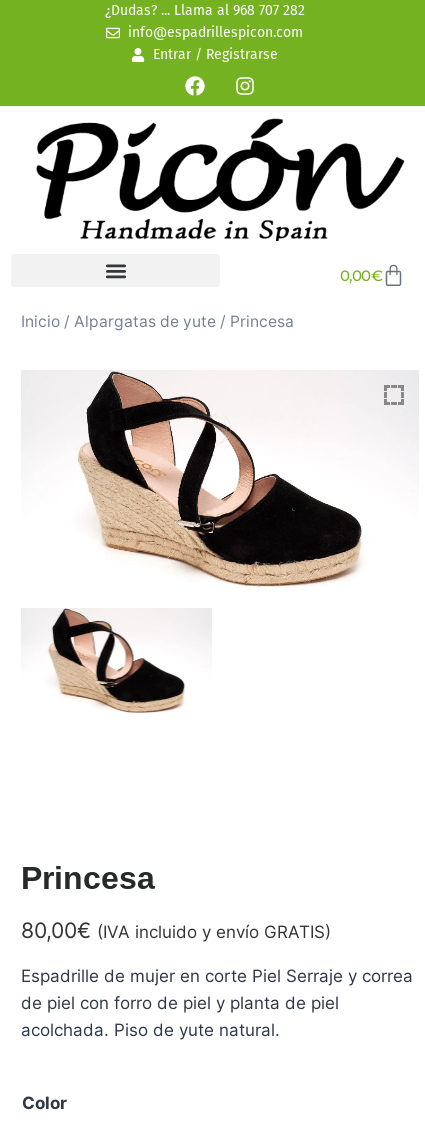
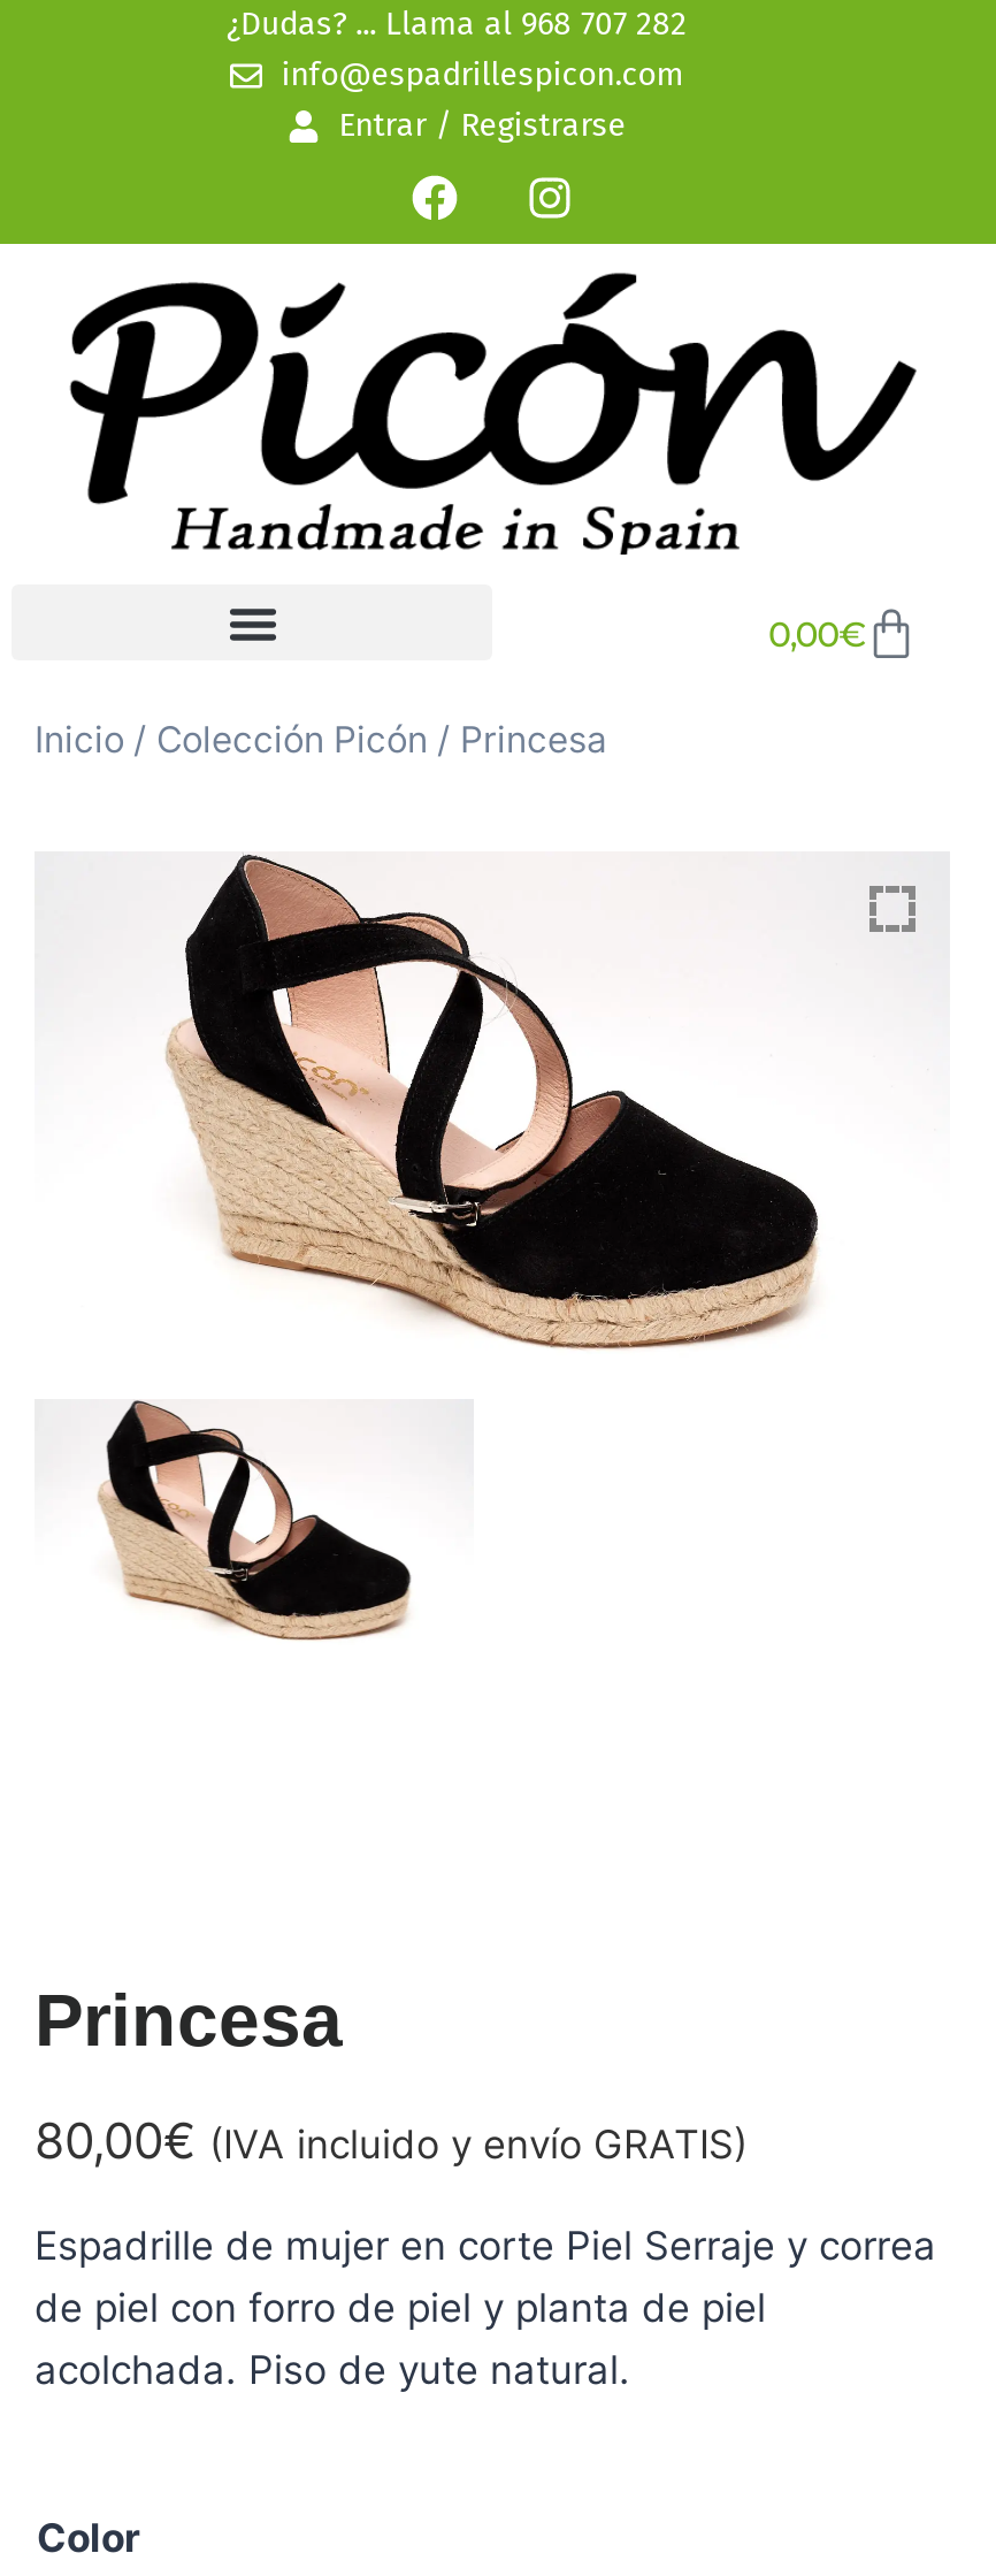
[21,312,294,331] Inicio / Alpargatas de yute / Princesa -> [35,718,607,762] Inicio / Colección Picón / Princesa

